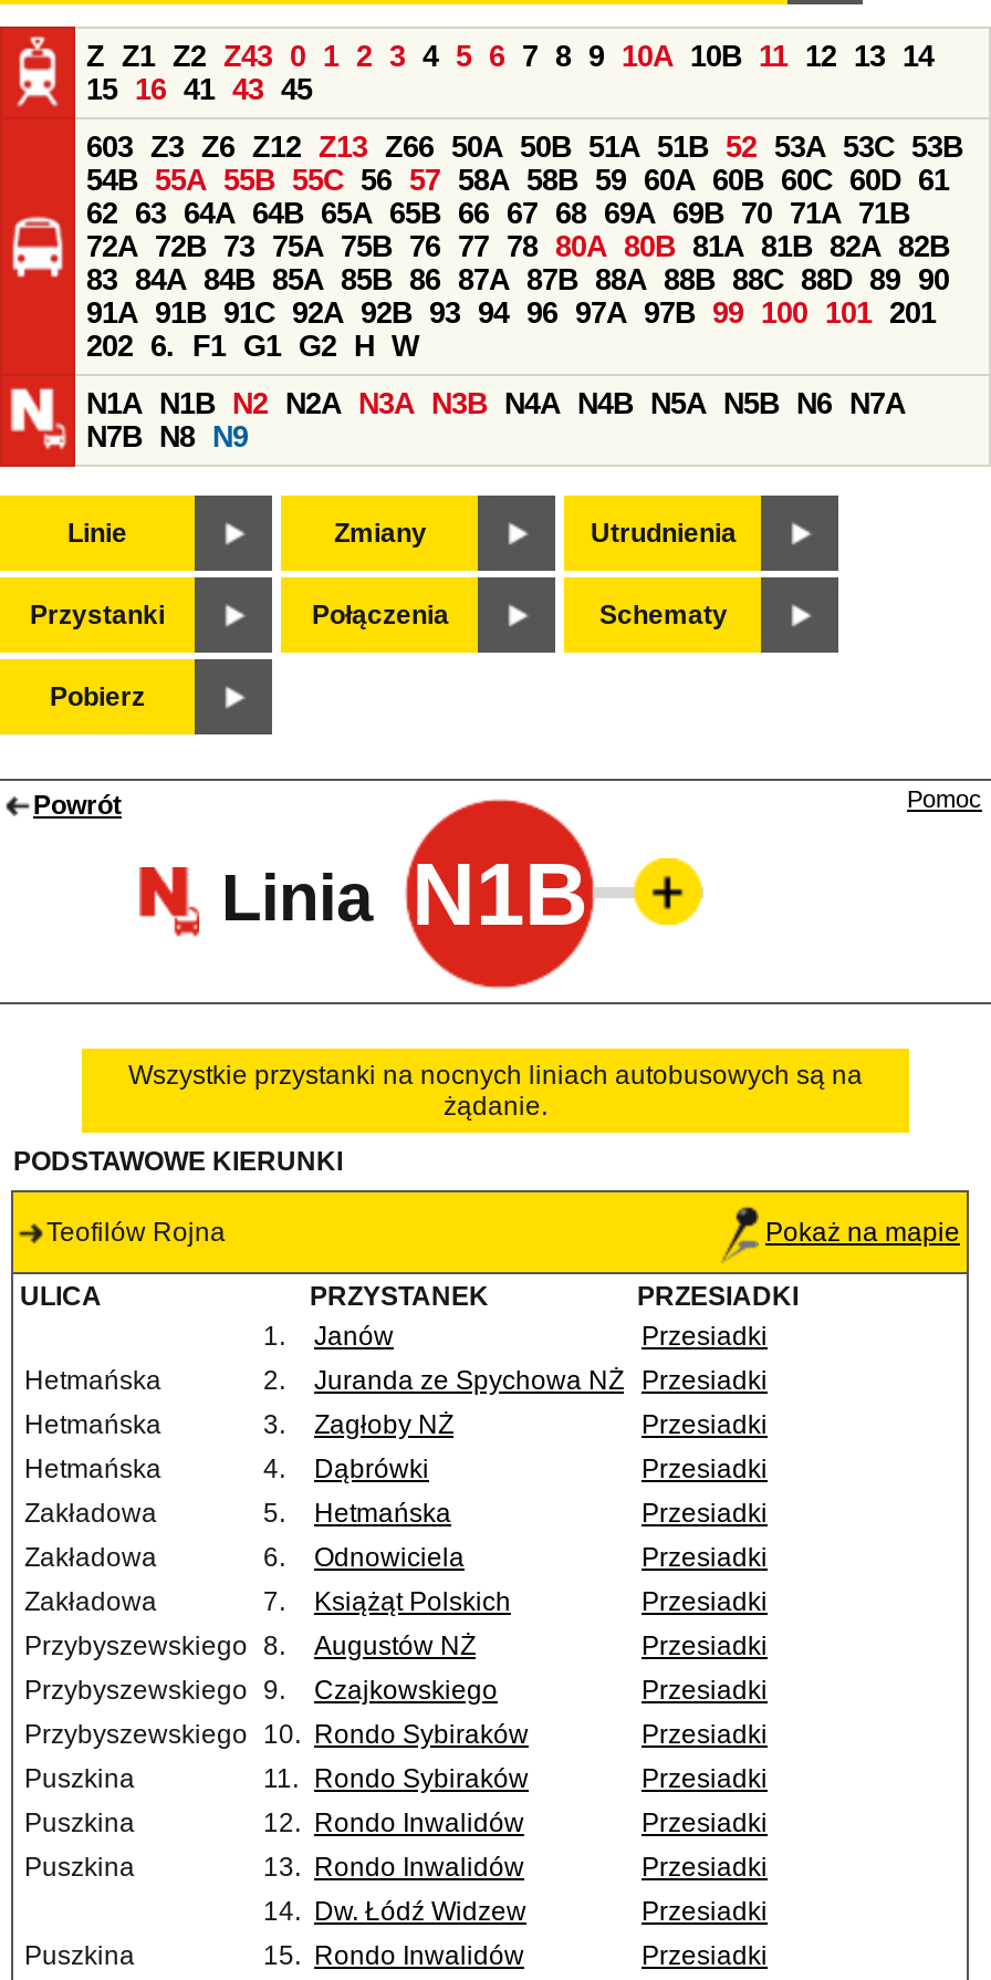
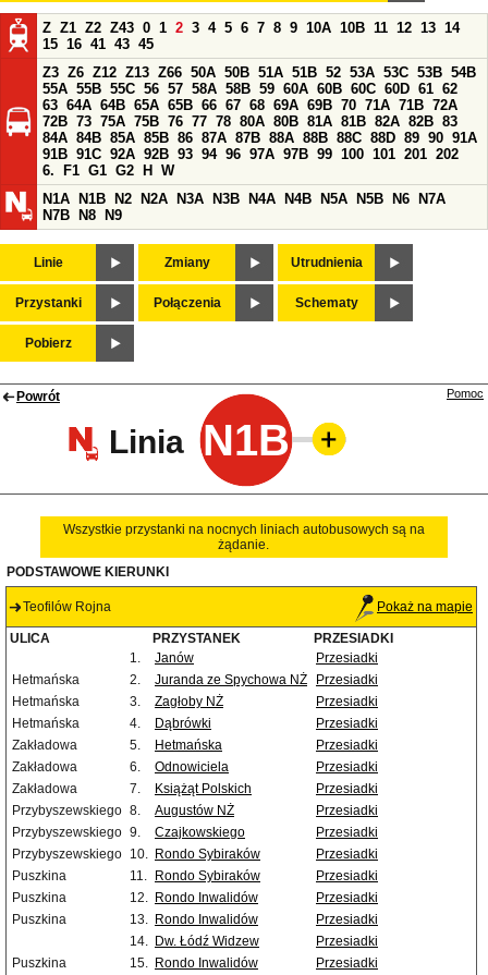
[86,131,962,363] 603 Z3 Z6 Z12 Z13 Z66 50A 50B 51A 51B 52 53A 53C 53B | 54B 55A 55B 55C 56 57 58A 58B 59 60A 60B 60C 60D 61 | 62 63 64A 64B 65A 65B 66 67 68 69A 69B 70 71A 71B | 72A 72B 73 75A 75B 76 77 78 80A 80B 81A 81B 82A 82B | 83 84A 84B 85A 85B 86 87A 87B 88A 88B 88C 88D 89 90 | 91A 91B 91C 92A 92B 93 94 96 97A 97B 99 100 101 201 | 202 6. F1 G1 G2 H W -> [42,64,477,179] Z3 Z6 Z12 Z13 Z66 50A 50B 51A 51B 52 53A 53C 53B 54B | 55A 55B 55C 56 57 58A 58B 59 60A 60B 60C 60D 61 62 | 63 64A 64B 65A 65B 66 67 68 69A 69B 70 71A 71B 72A | 72B 73 75A 75B 76 77 78 80A 80B 81A 81B 82A 82B 83 | 84A 84B 85A 85B 86 87A 87B 88A 88B 88C 88D 89 90 91A | 91B 91C 92A 92B 93 94 96 97A 97B 99 100 101 201 202 | 6. F1 G1 G2 H W

